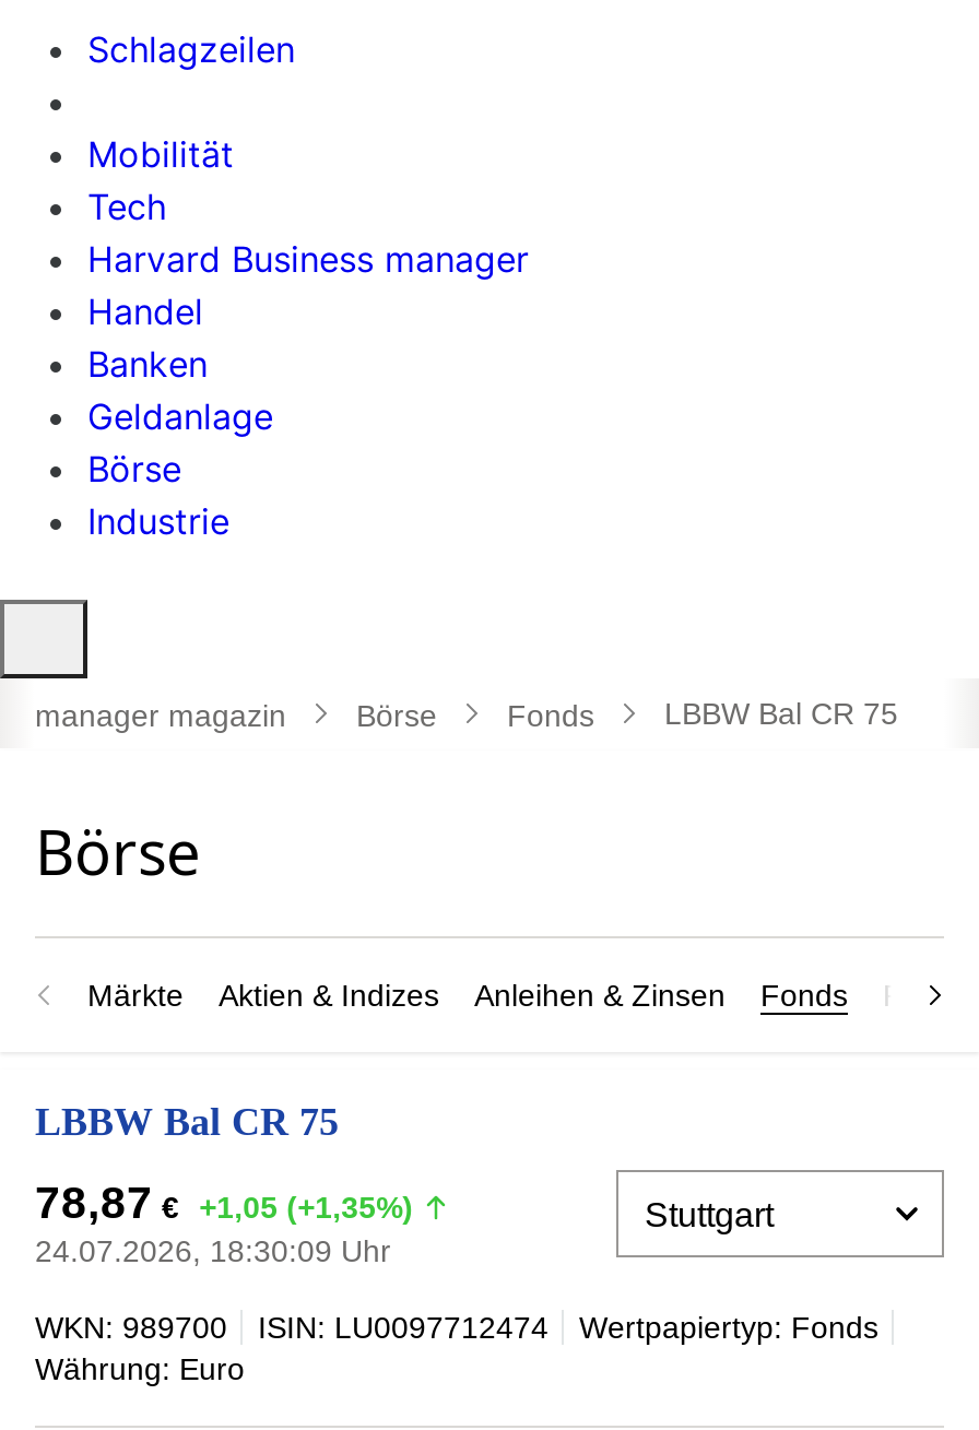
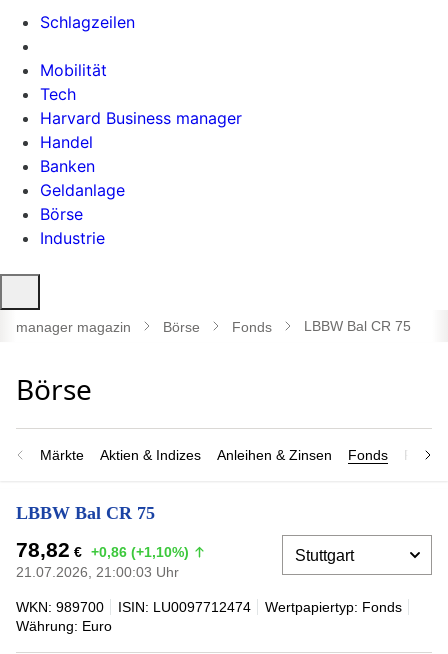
[35,1177,413,1227] 78,87 € +1,05 (+1,35%) -> [16,538,189,561] 78,82 € +0,86 (+1,10%)
[35,1233,391,1268] 24.07.2026, 18:30:09 Uhr -> [16,564,179,580] 21.07.2026, 21:00:03 Uhr

